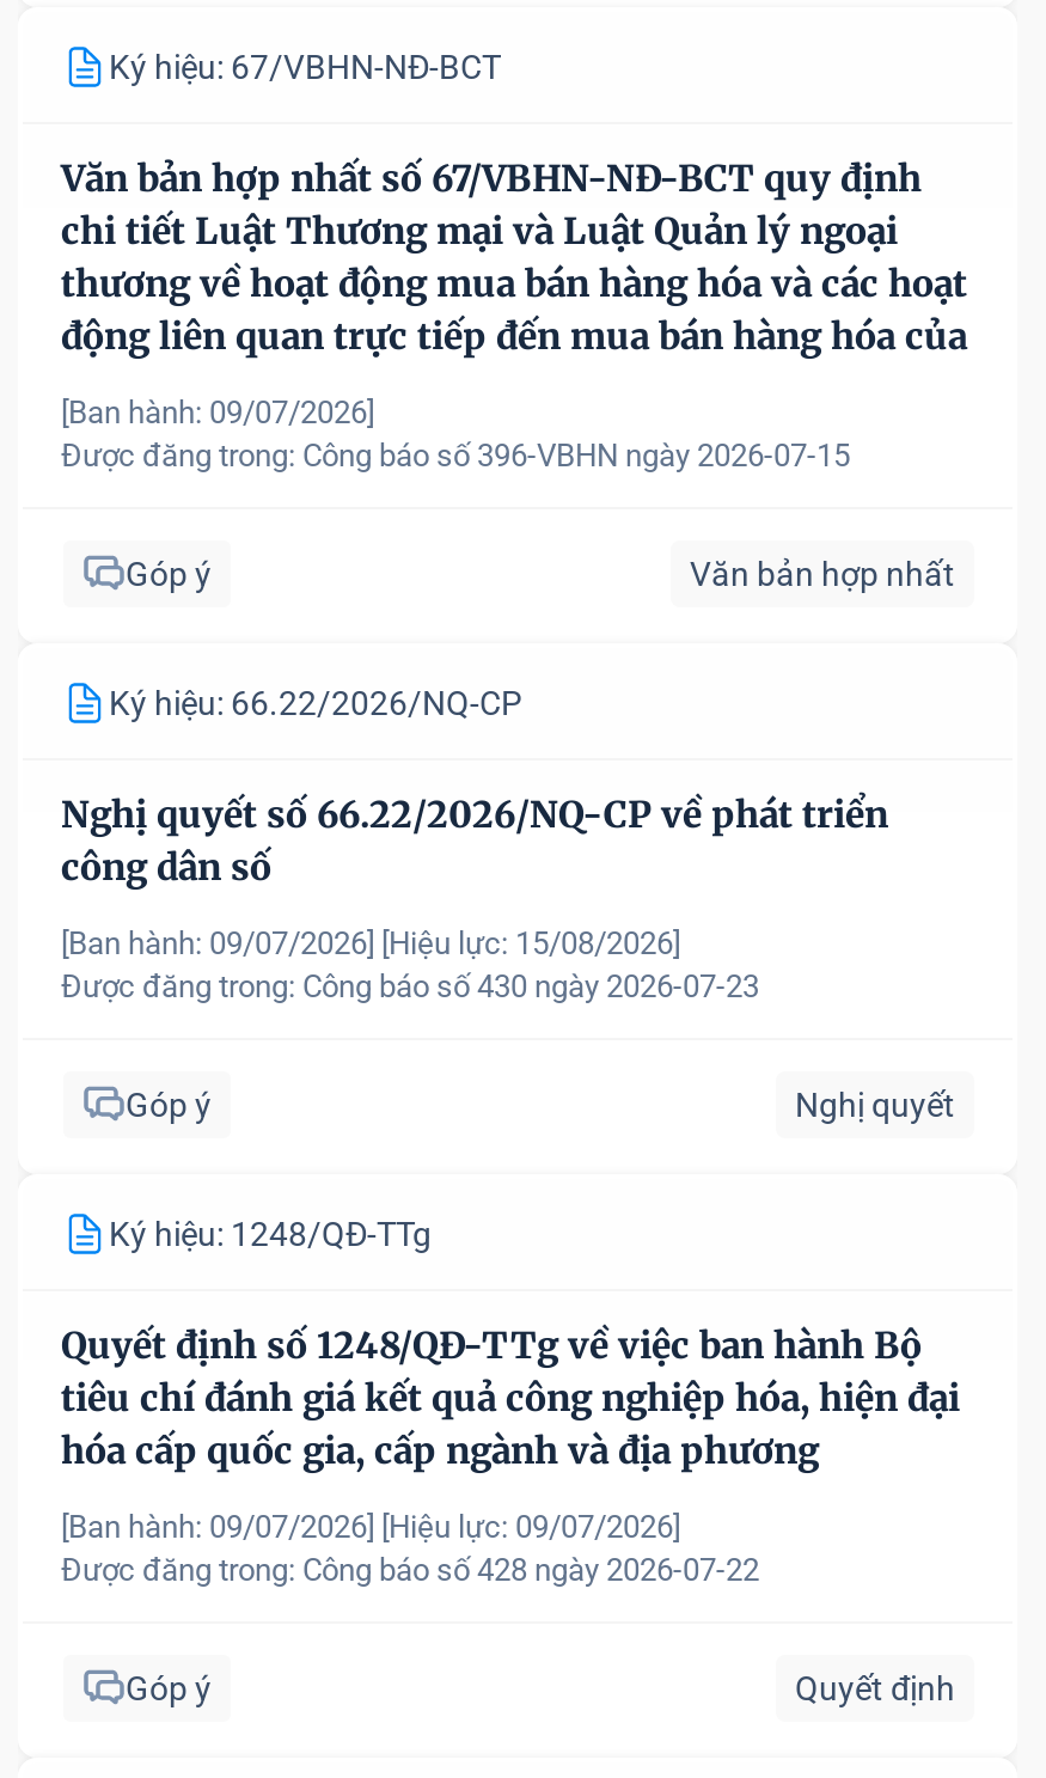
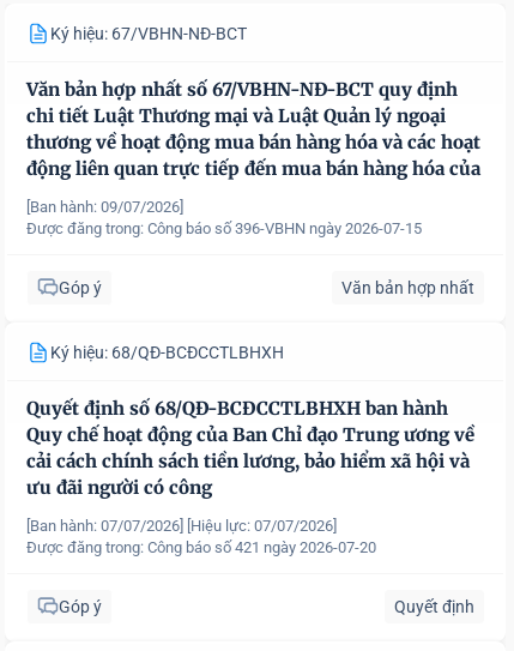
[61,685,960,1589] Ký hiệu: 66.22/2026/NQ-CP | Nghị quyết số 66.22/2026/NQ-CP về phát triển | công dân số | [Ban hành: 09/07/2026] [Hiệu lực: 15/08/2026] | Được đăng trong: Công báo số 430 ngày 2026-07-23 | Góp ý | Nghị quyết | Ký hiệu: 1248/QĐ-TTg | Quyết định số 1248/QĐ-TTg về việc ban hành Bộ | tiêu chí đánh giá kết quả công nghiệp hóa, hiện đại | hóa cấp quốc gia, cấp ngành và địa phương | [Ban hành: 09/07/2026] [Hiệu lực: 09/07/2026] | Được đăng trong: Công báo số 428 ngày 2026-07-22 -> [26,343,474,557] Ký hiệu: 68/QĐ-BCĐCCTLBHXH | Quyết định số 68/QĐ-BCĐCCTLBHXH ban hành | Quy chế hoạt động của Ban Chỉ đạo Trung ương về | cải cách chính sách tiền lương, bảo hiểm xã hội và | ưu đãi người có công | [Ban hành: 07/07/2026] [Hiệu lực: 07/07/2026] | Được đăng trong: Công báo số 421 ngày 2026-07-20

